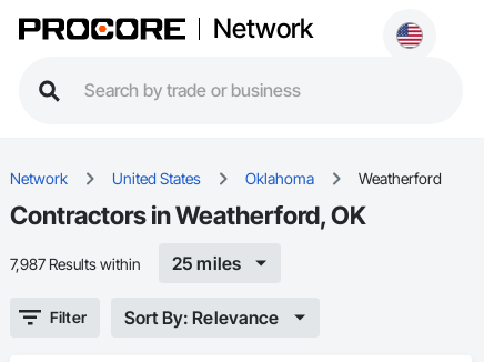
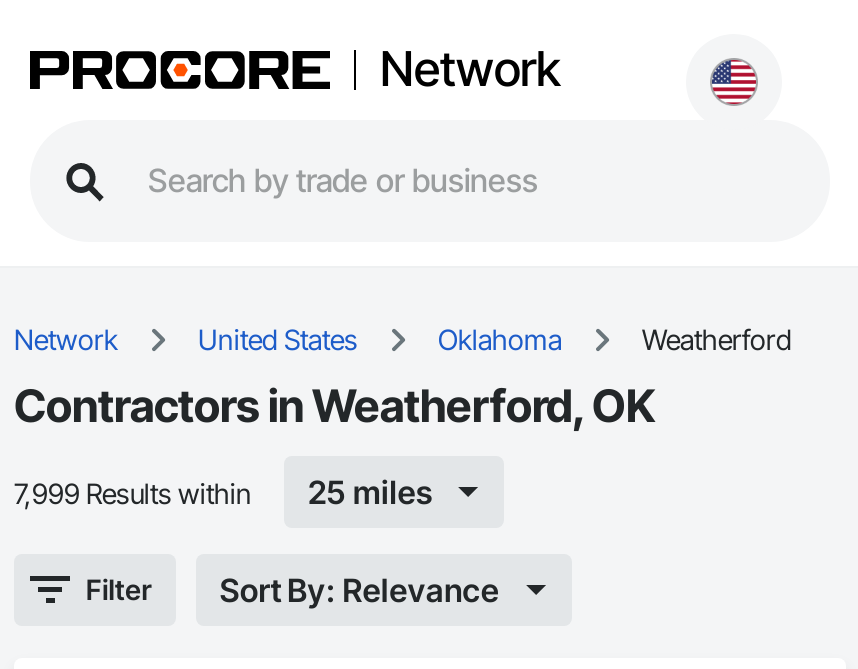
[10,254,141,273] 7,987 Results within -> [14,475,252,509] 7,999 Results within

